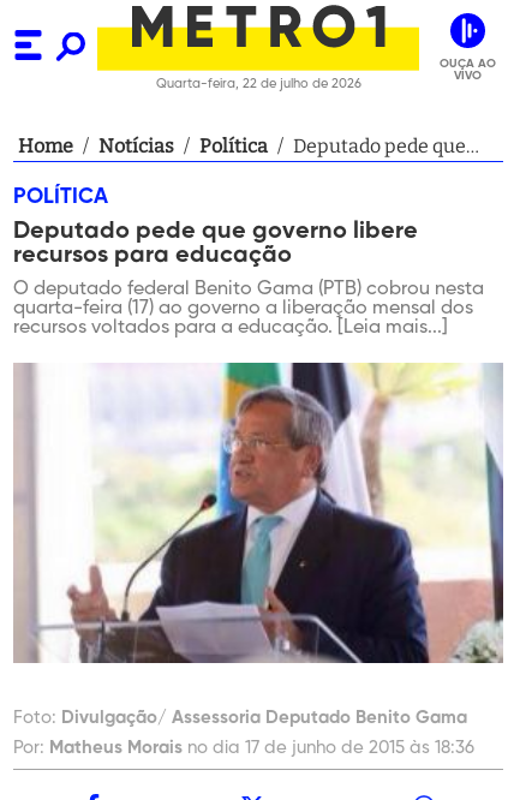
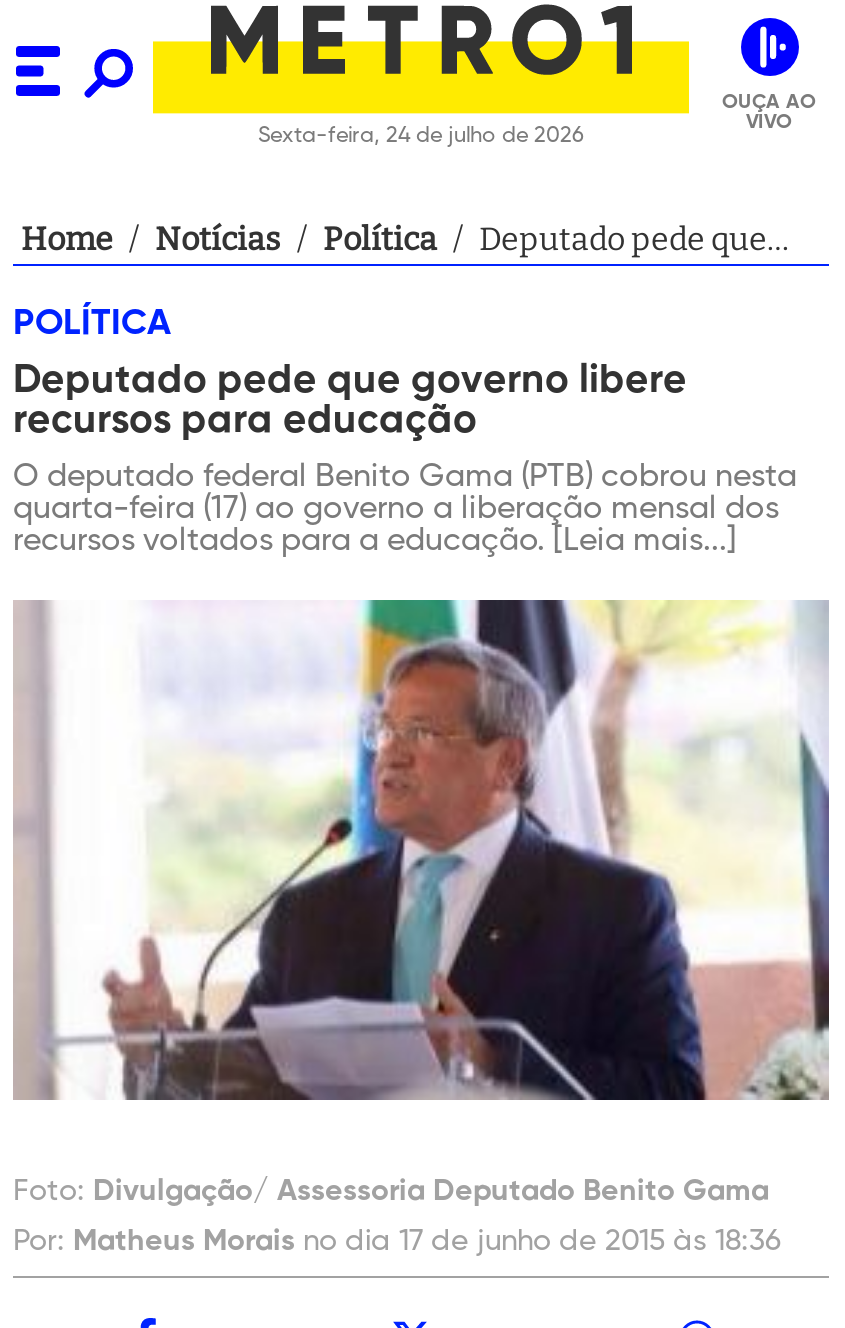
[156,77,361,90] Quarta-feira, 22 de julho de 2026 -> [258,124,584,146] Sexta-feira, 24 de julho de 2026

